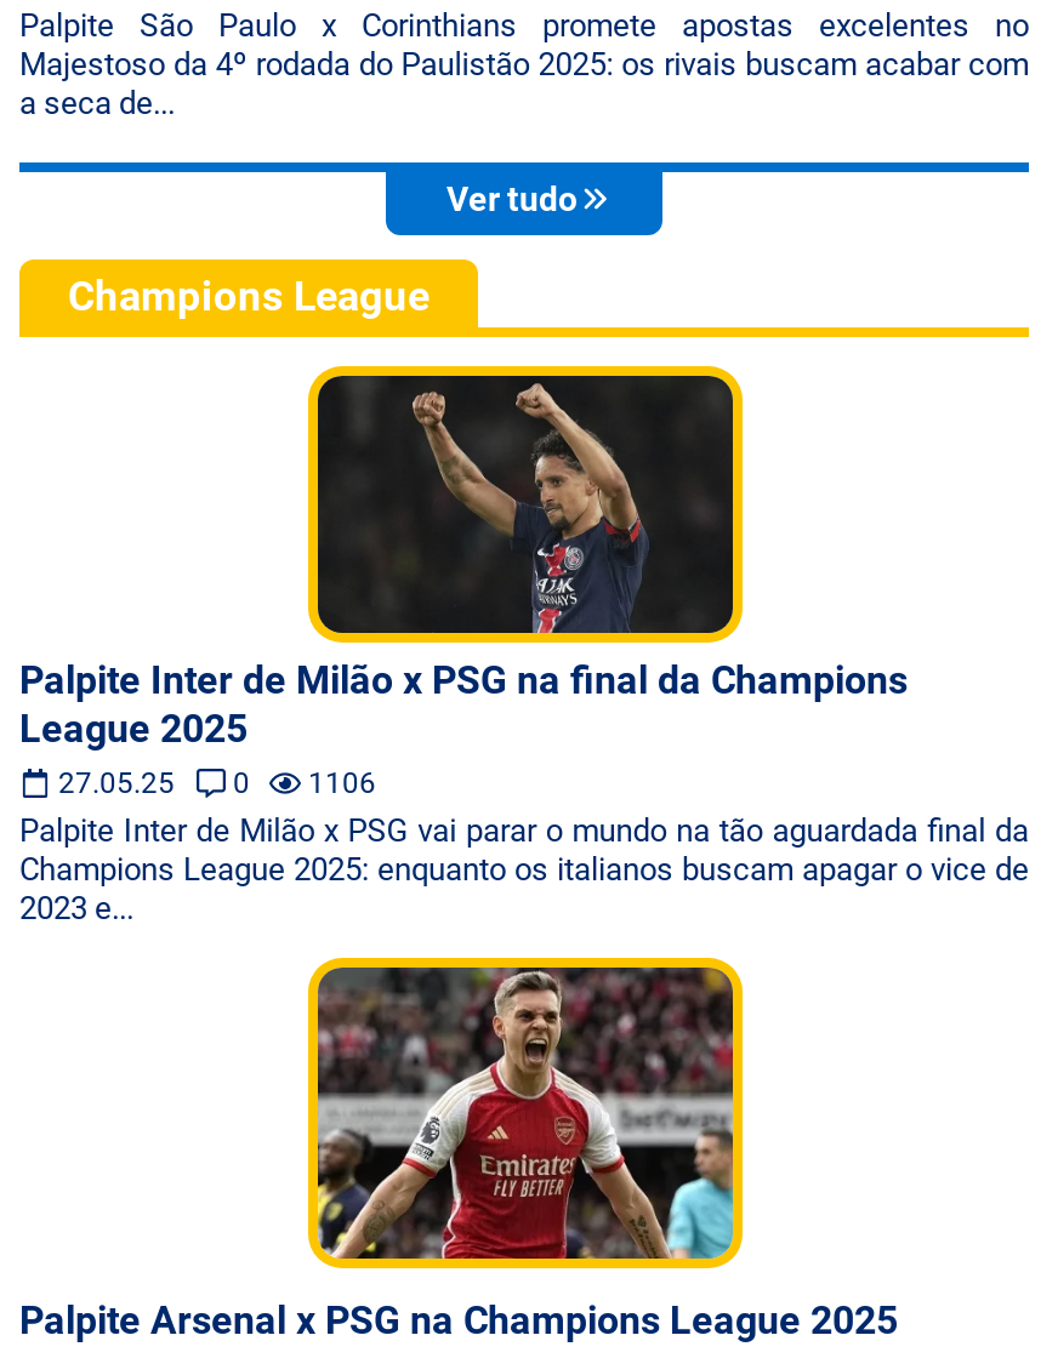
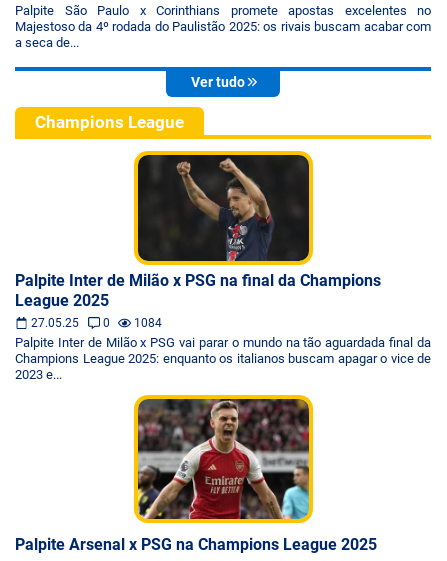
[58,765,376,799] 27.05.25 0 1106 -> [31,316,162,330] 27.05.25 0 1084

